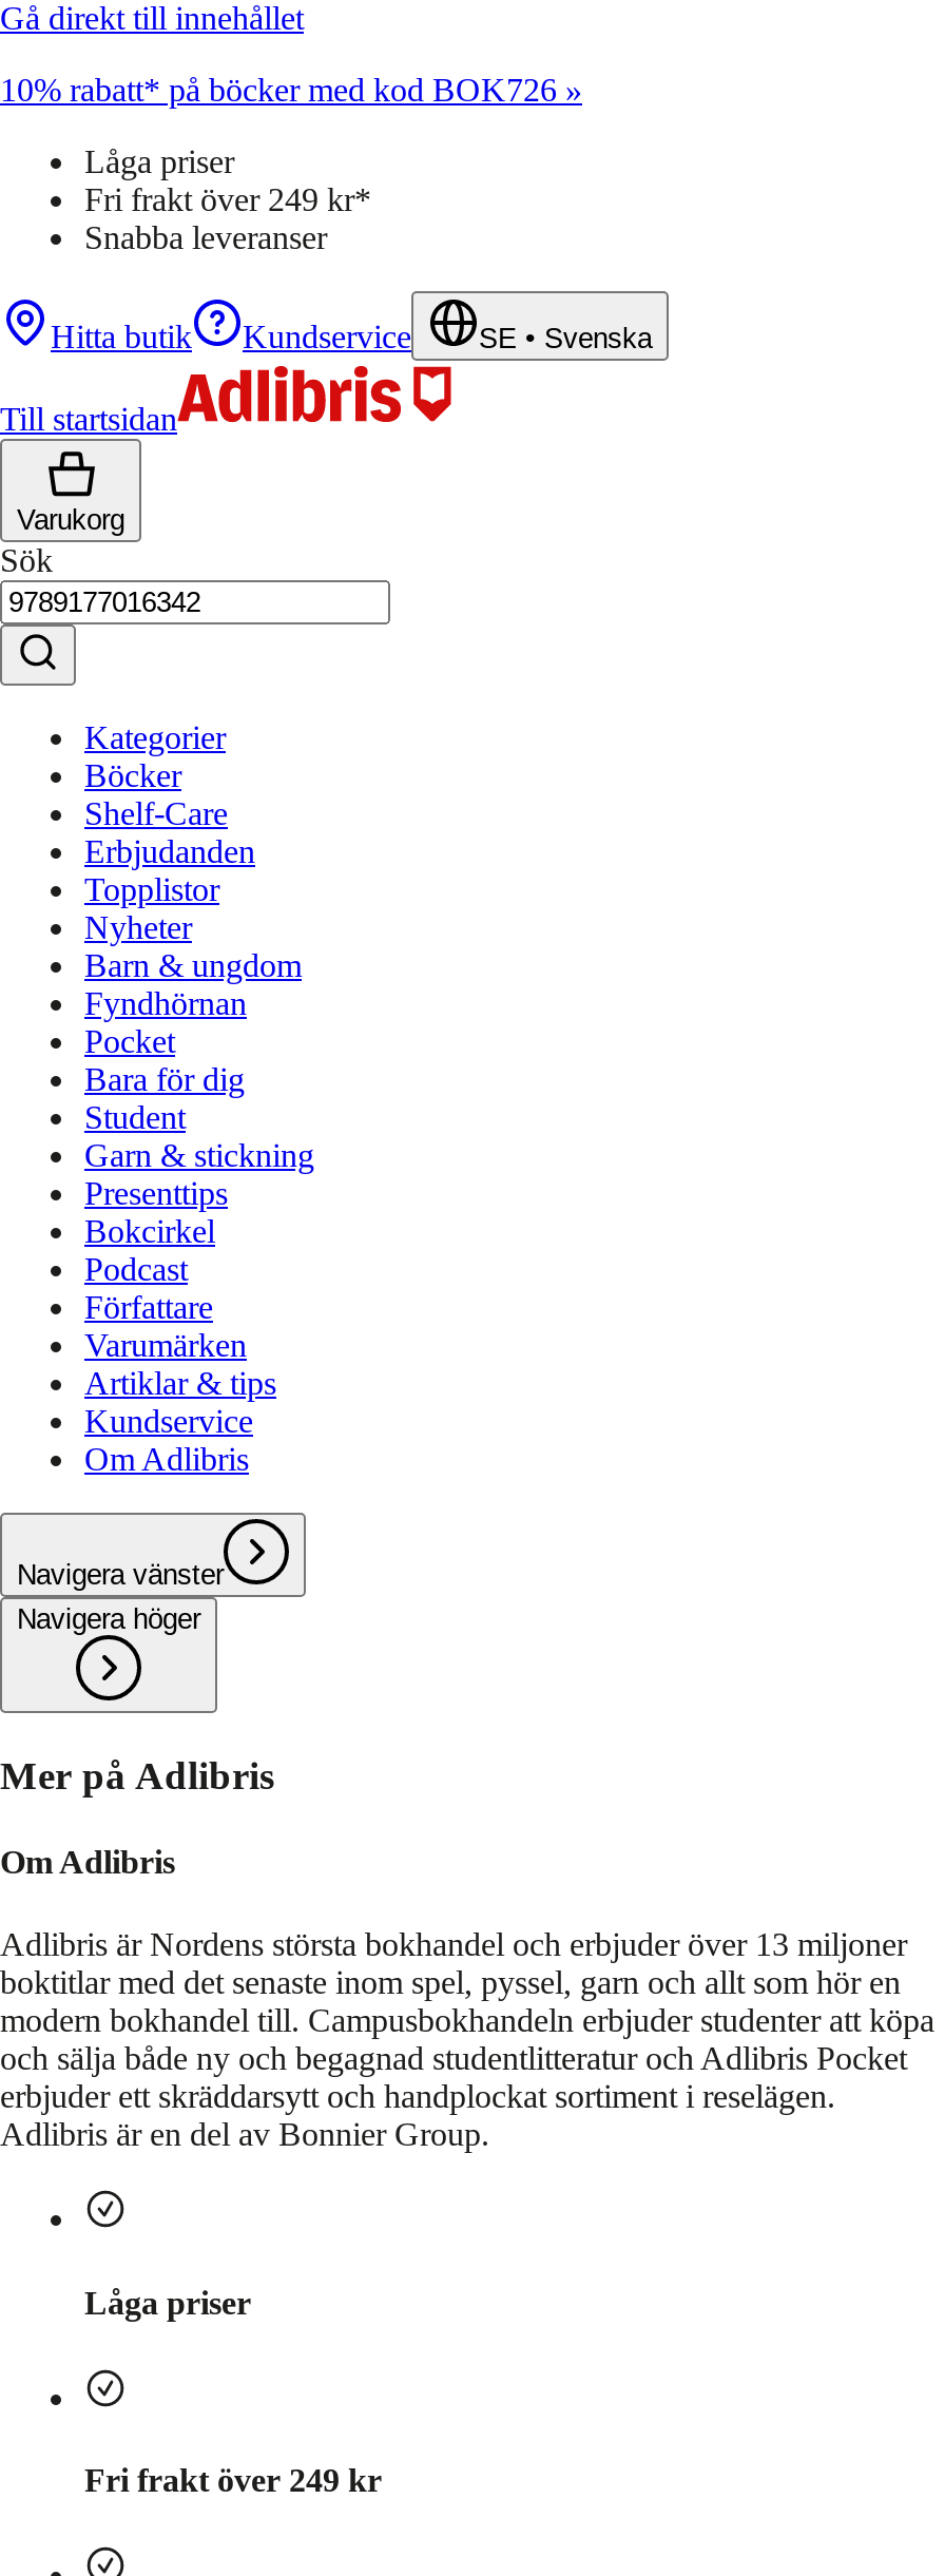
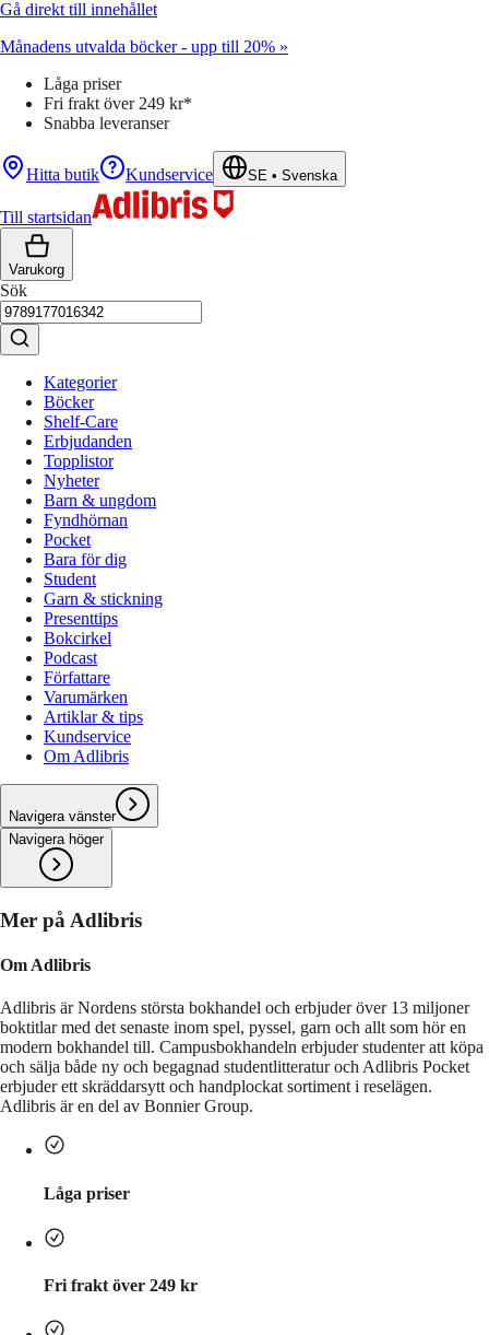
[0,72,582,108] 10% rabatt* på böcker med kod BOK726 » -> [0,37,288,56] Månadens utvalda böcker - upp till 20% »

